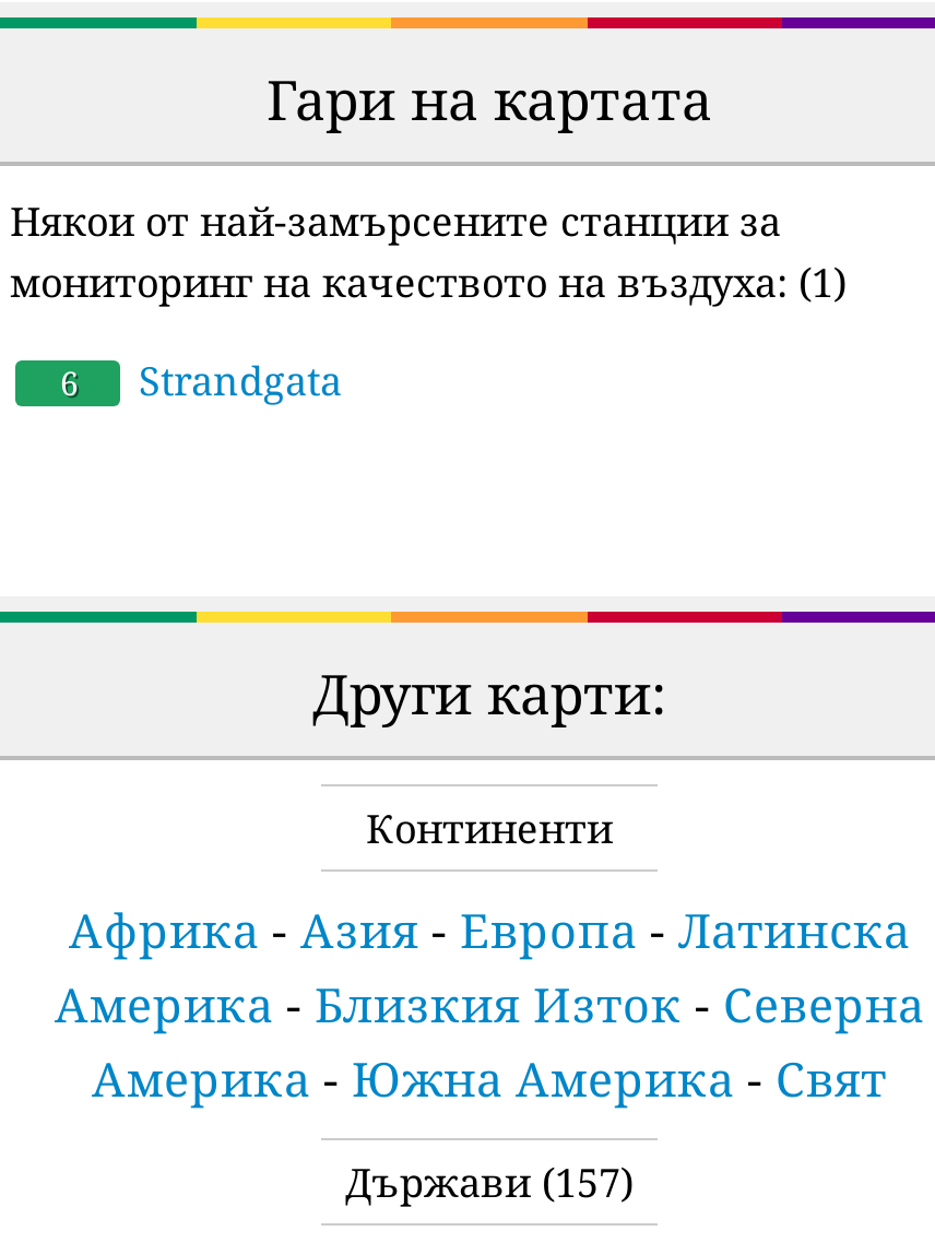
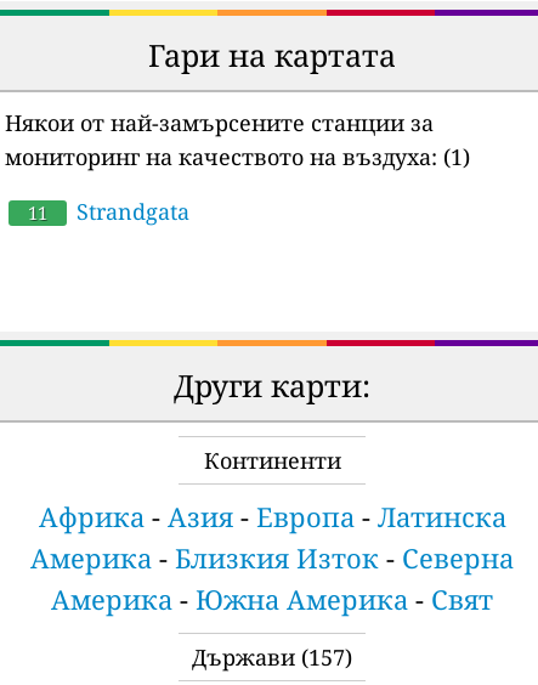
[60,355,342,407] 6 Strandgata -> [29,197,190,226] 11 Strandgata

